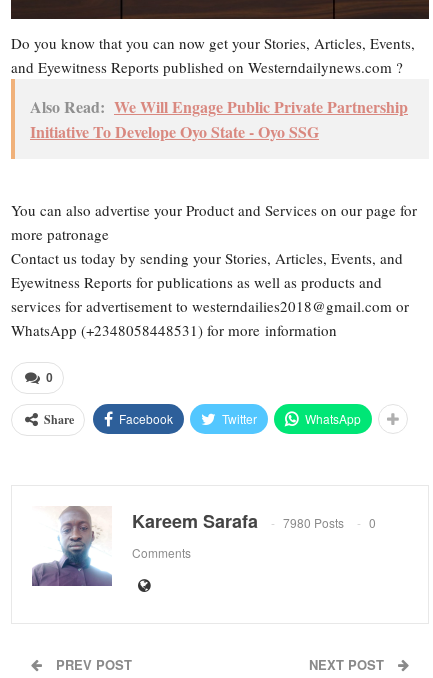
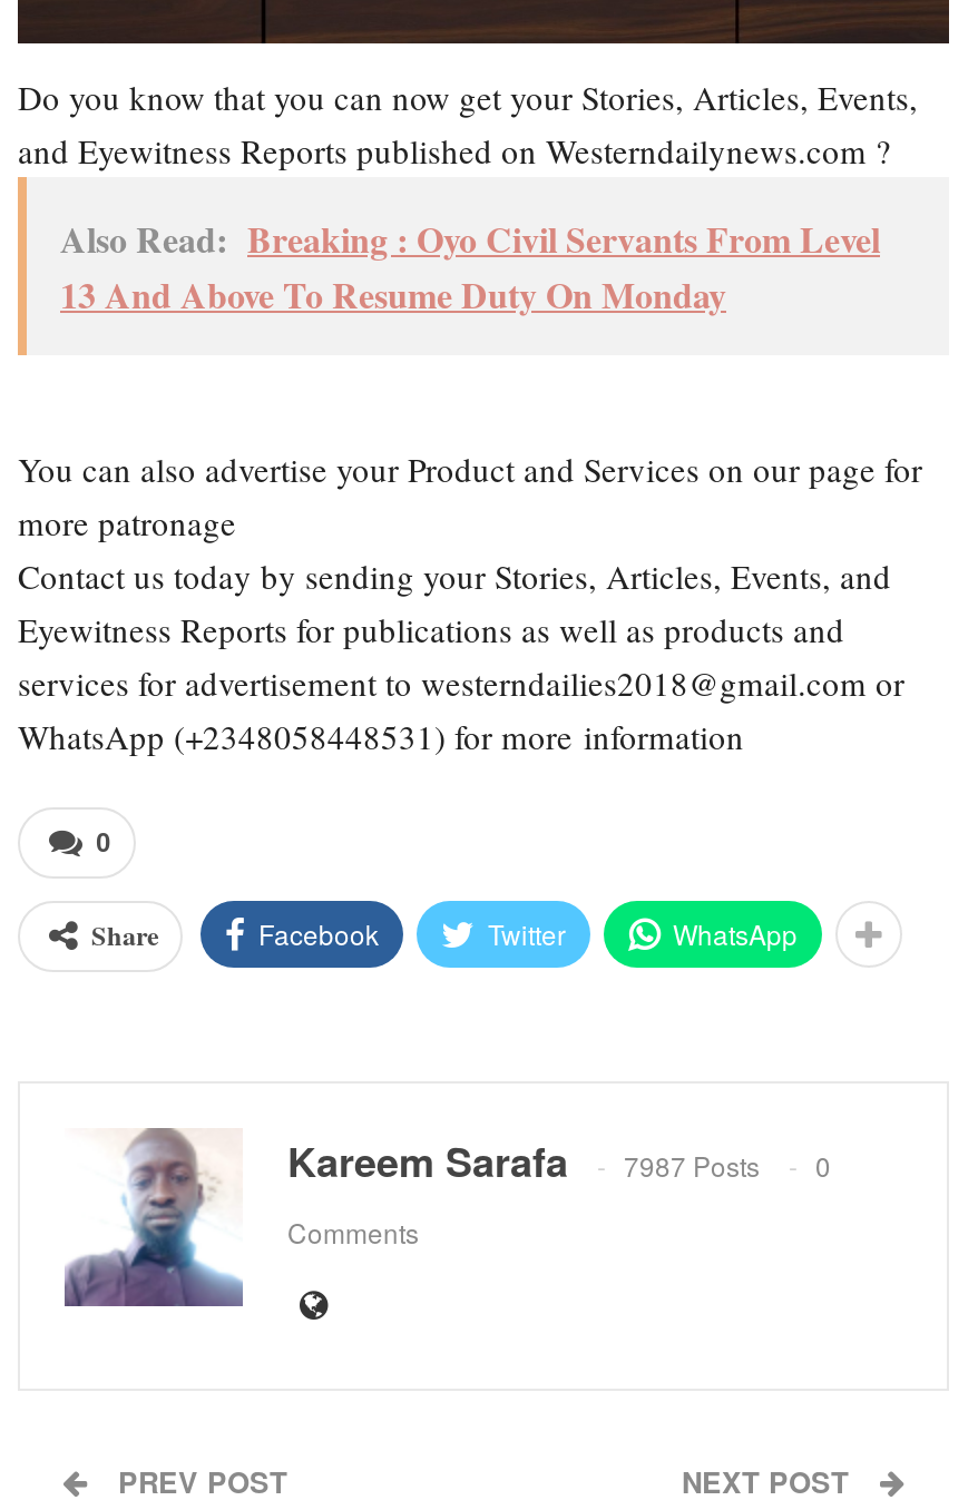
[30,95,408,143] Also Read: We Will Engage Public Private Partnership | Initiative To Develope Oyo State - Oyo SSG -> [60,212,880,319] Also Read: Breaking : Oyo Civil Servants From Level | 13 And Above To Resume Duty On Monday
[132,508,376,534] Kareem Sarafa 7980 Posts 0 -> [287,1132,831,1190] Kareem Sarafa 7987 Posts 0

